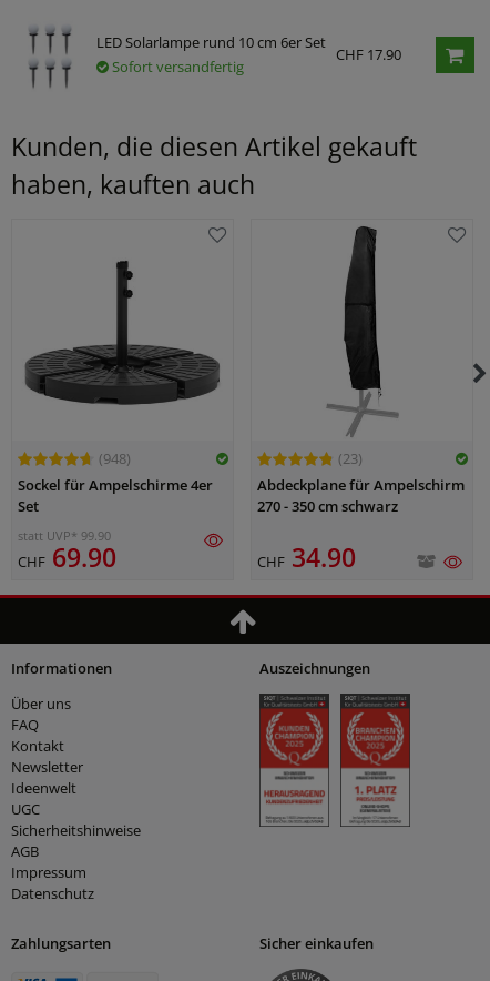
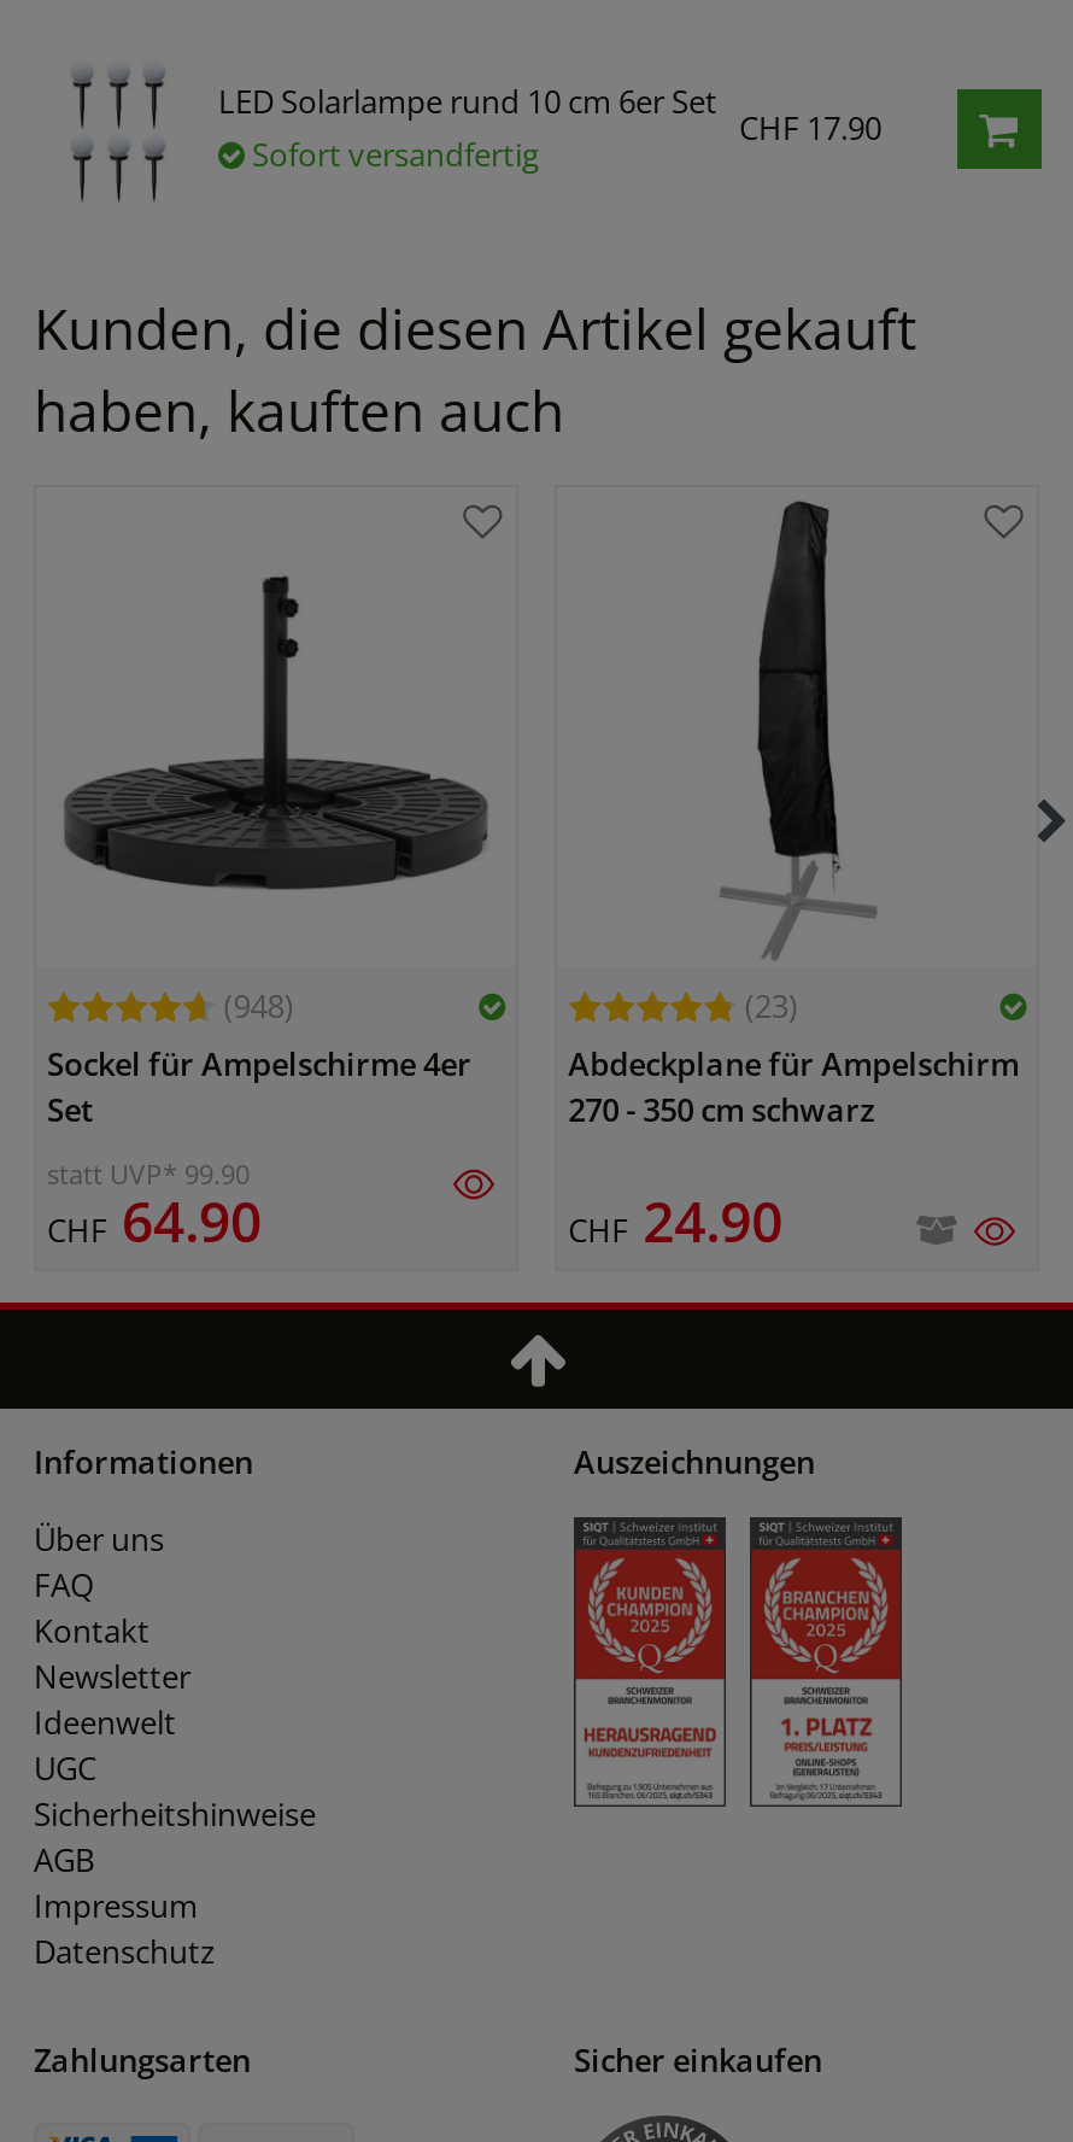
[17,540,116,575] CHF69.90 -> [47,1184,262,1259] CHF64.90
[257,540,356,575] CHF 34.90 -> [568,1184,783,1259] CHF 24.90

